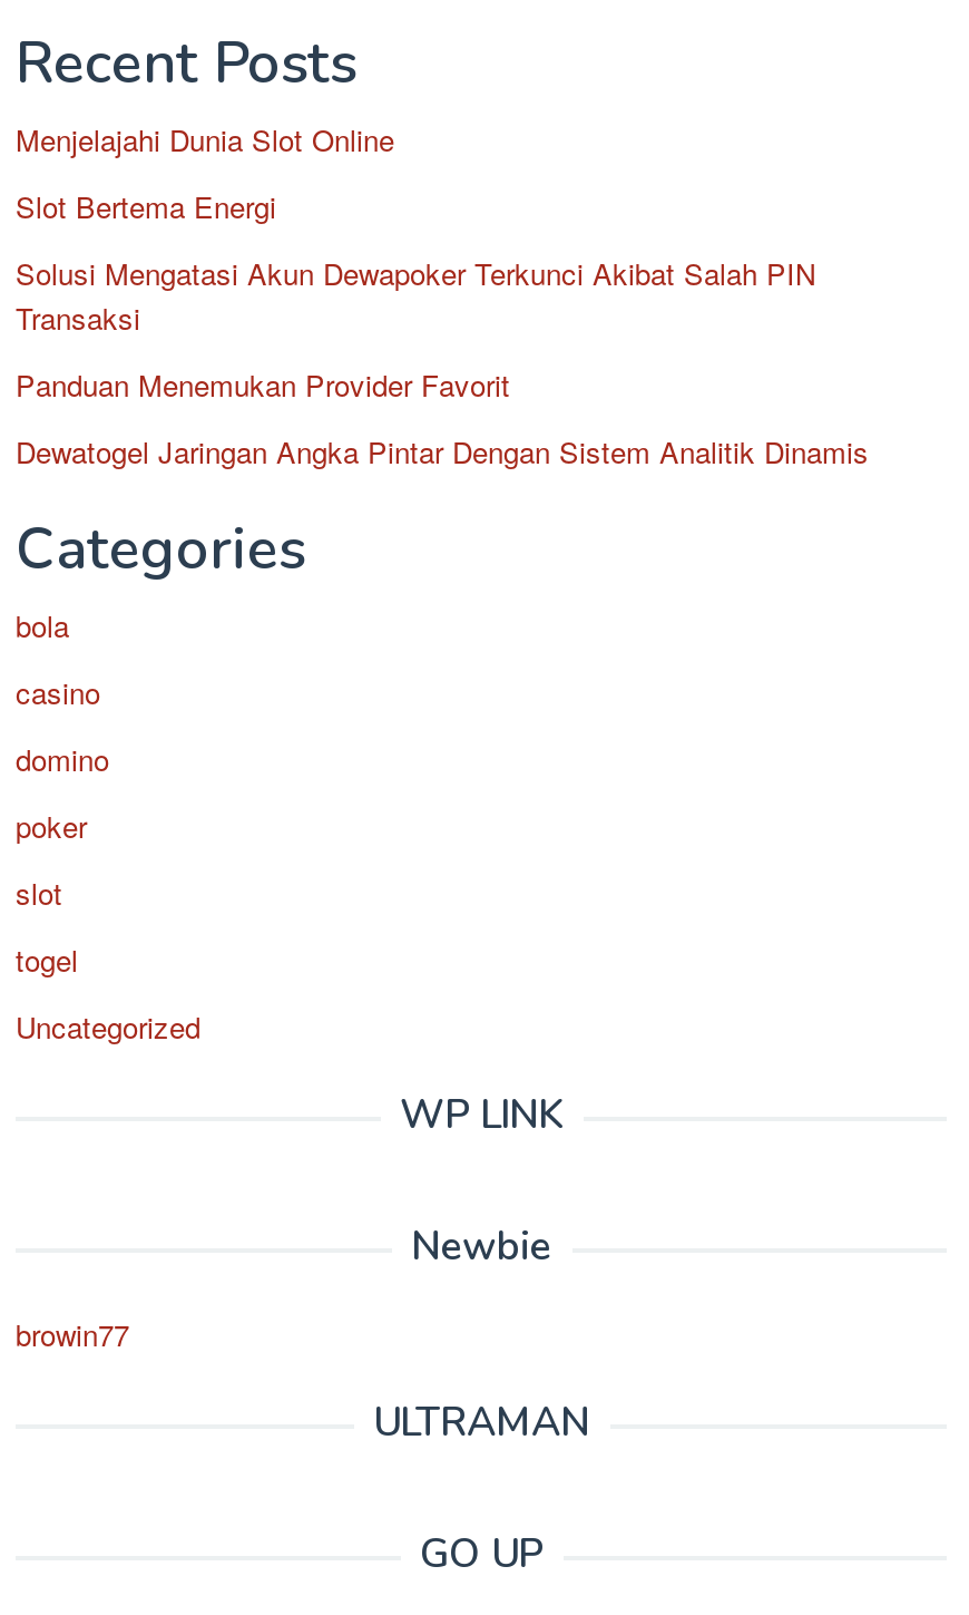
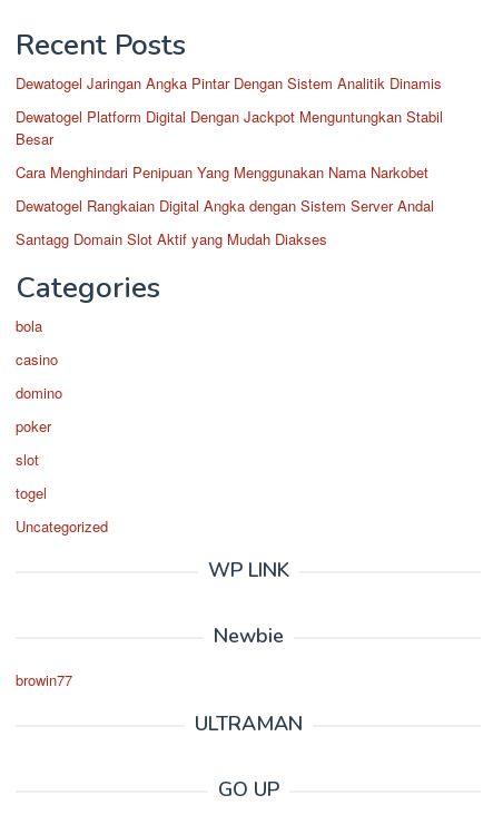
[16,118,815,406] Menjelajahi Dunia Slot Online | Slot Bertema Energi | Solusi Mengatasi Akun Dewapoker Terkunci Akibat Salah PIN | Transaksi | Panduan Menemukan Provider Favorit -> none
moved [16,430,869,473] -> [16,72,442,94]: Dewatogel Jaringan Angka Pintar Dengan Sistem Analitik Dinamis
none -> [16,106,443,249] Dewatogel Platform Digital Dengan Jackpot Menguntungkan Stabil | Besar | Cara Menghindari Penipuan Yang Menggunakan Nama Narkobet | Dewatogel Rangkaian Digital Angka dengan Sistem Server Andal | Santagg Domain Slot Aktif yang Mudah Diakses

